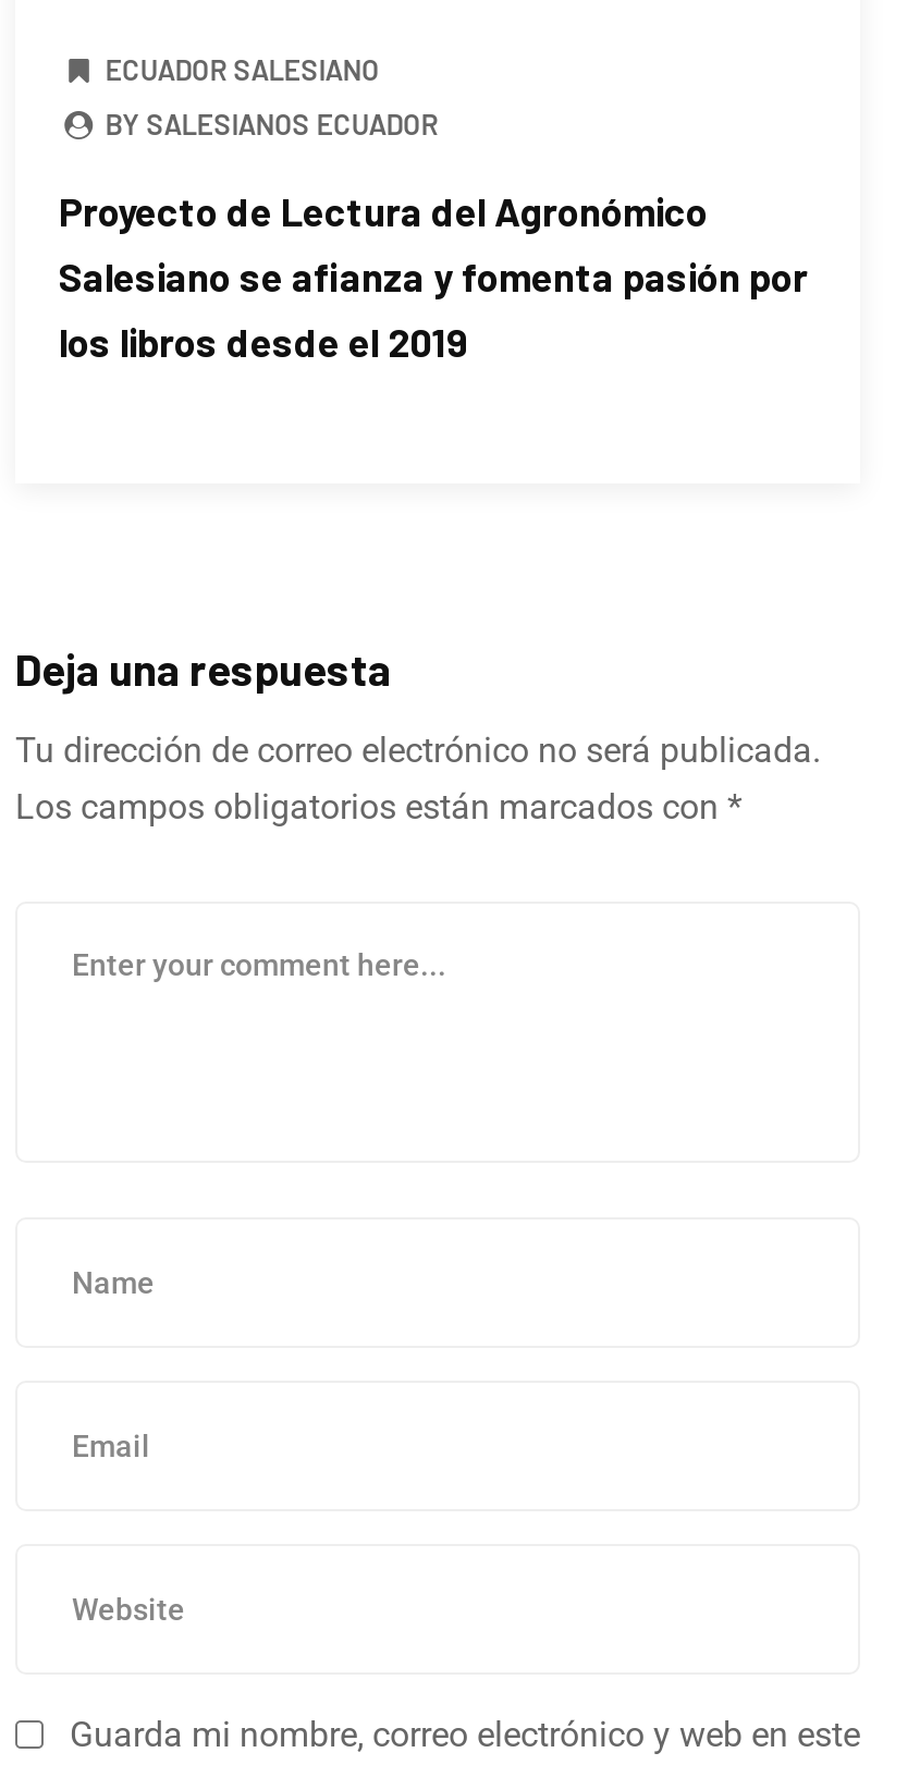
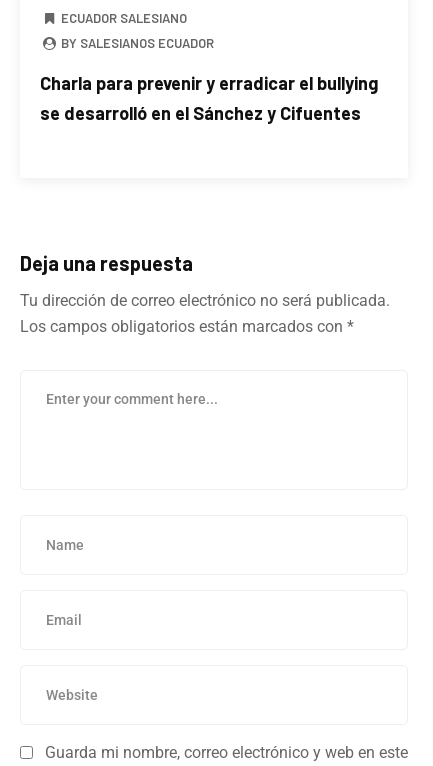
[59,187,808,366] Proyecto de Lectura del Agronómico | Salesiano se afianza y fomenta pasión por | los libros desde el 2019 -> [40,72,378,124] Charla para prevenir y erradicar el bullying | se desarrolló en el Sánchez y Cifuentes

